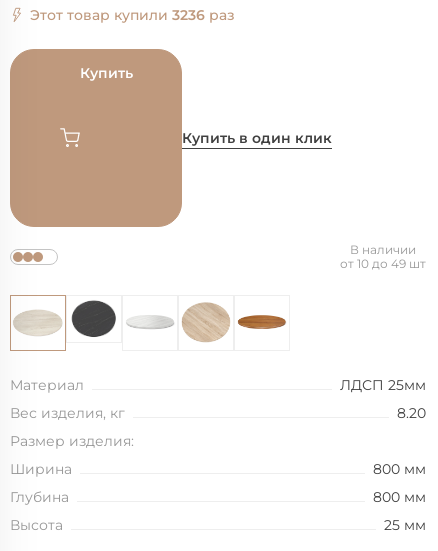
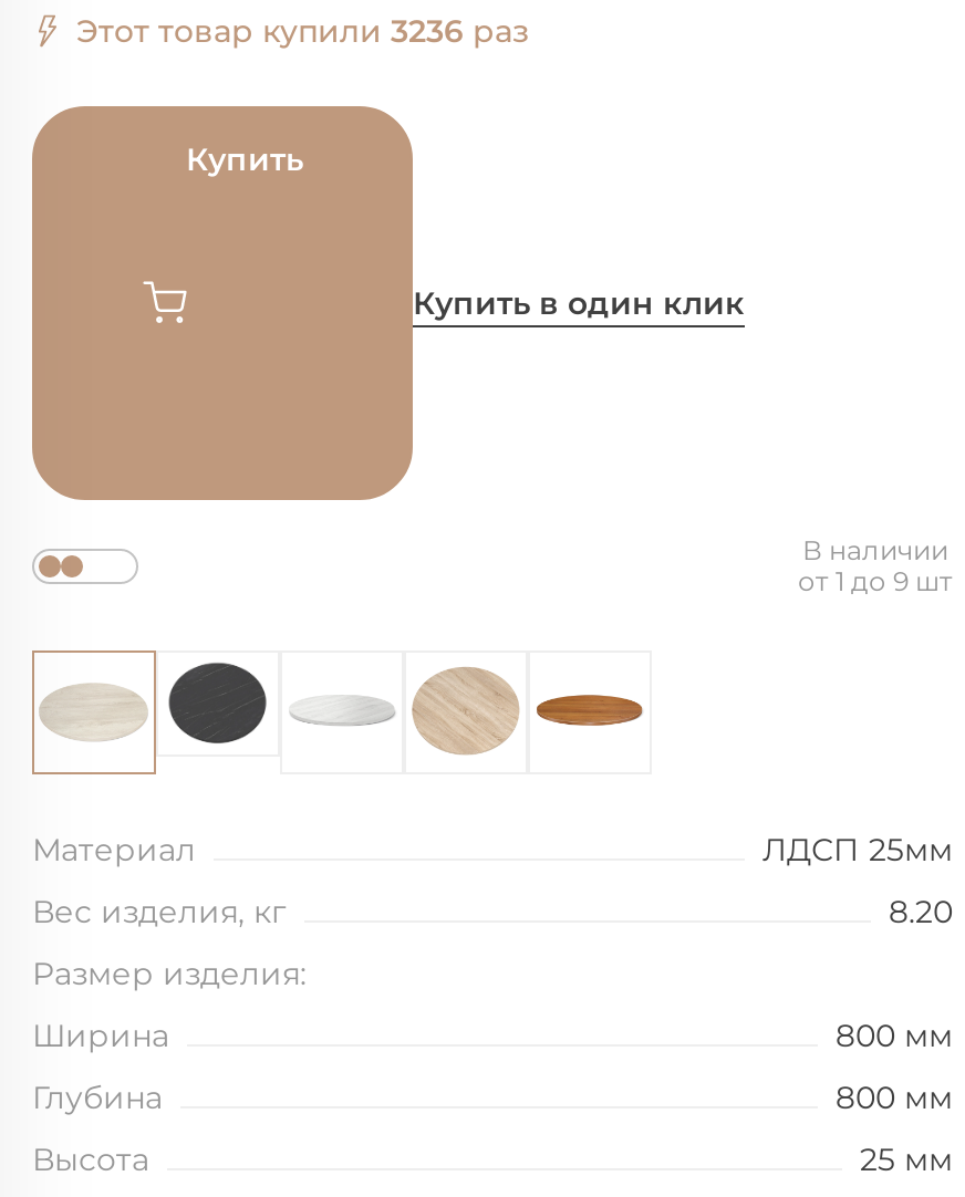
[340,256,426,271] от 10 до 49 шт -> [798,565,953,598] от 1 до 9 шт

